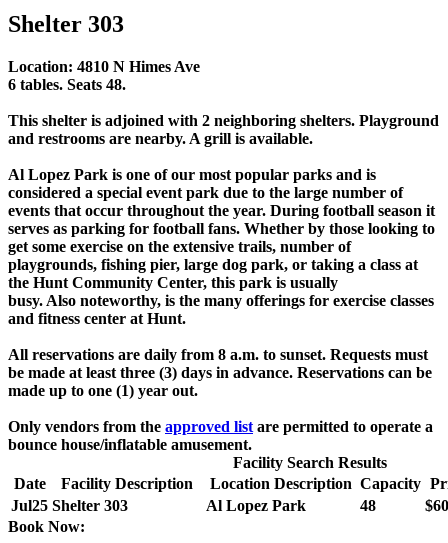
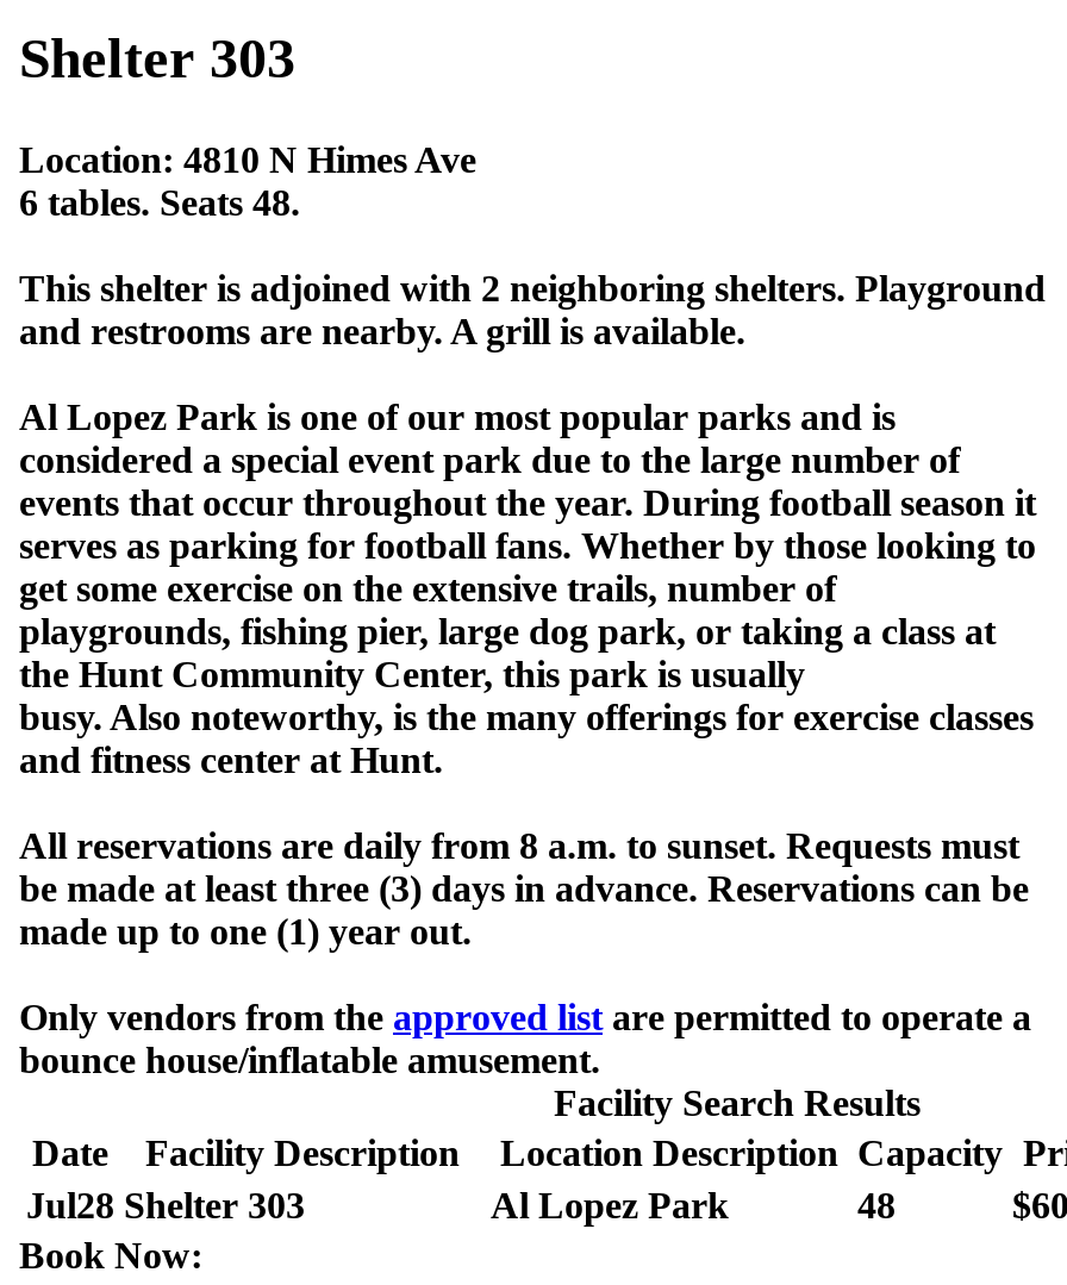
[11,497,128,514] Jul25 Shelter 303 -> [26,1185,305,1225] Jul28 Shelter 303

